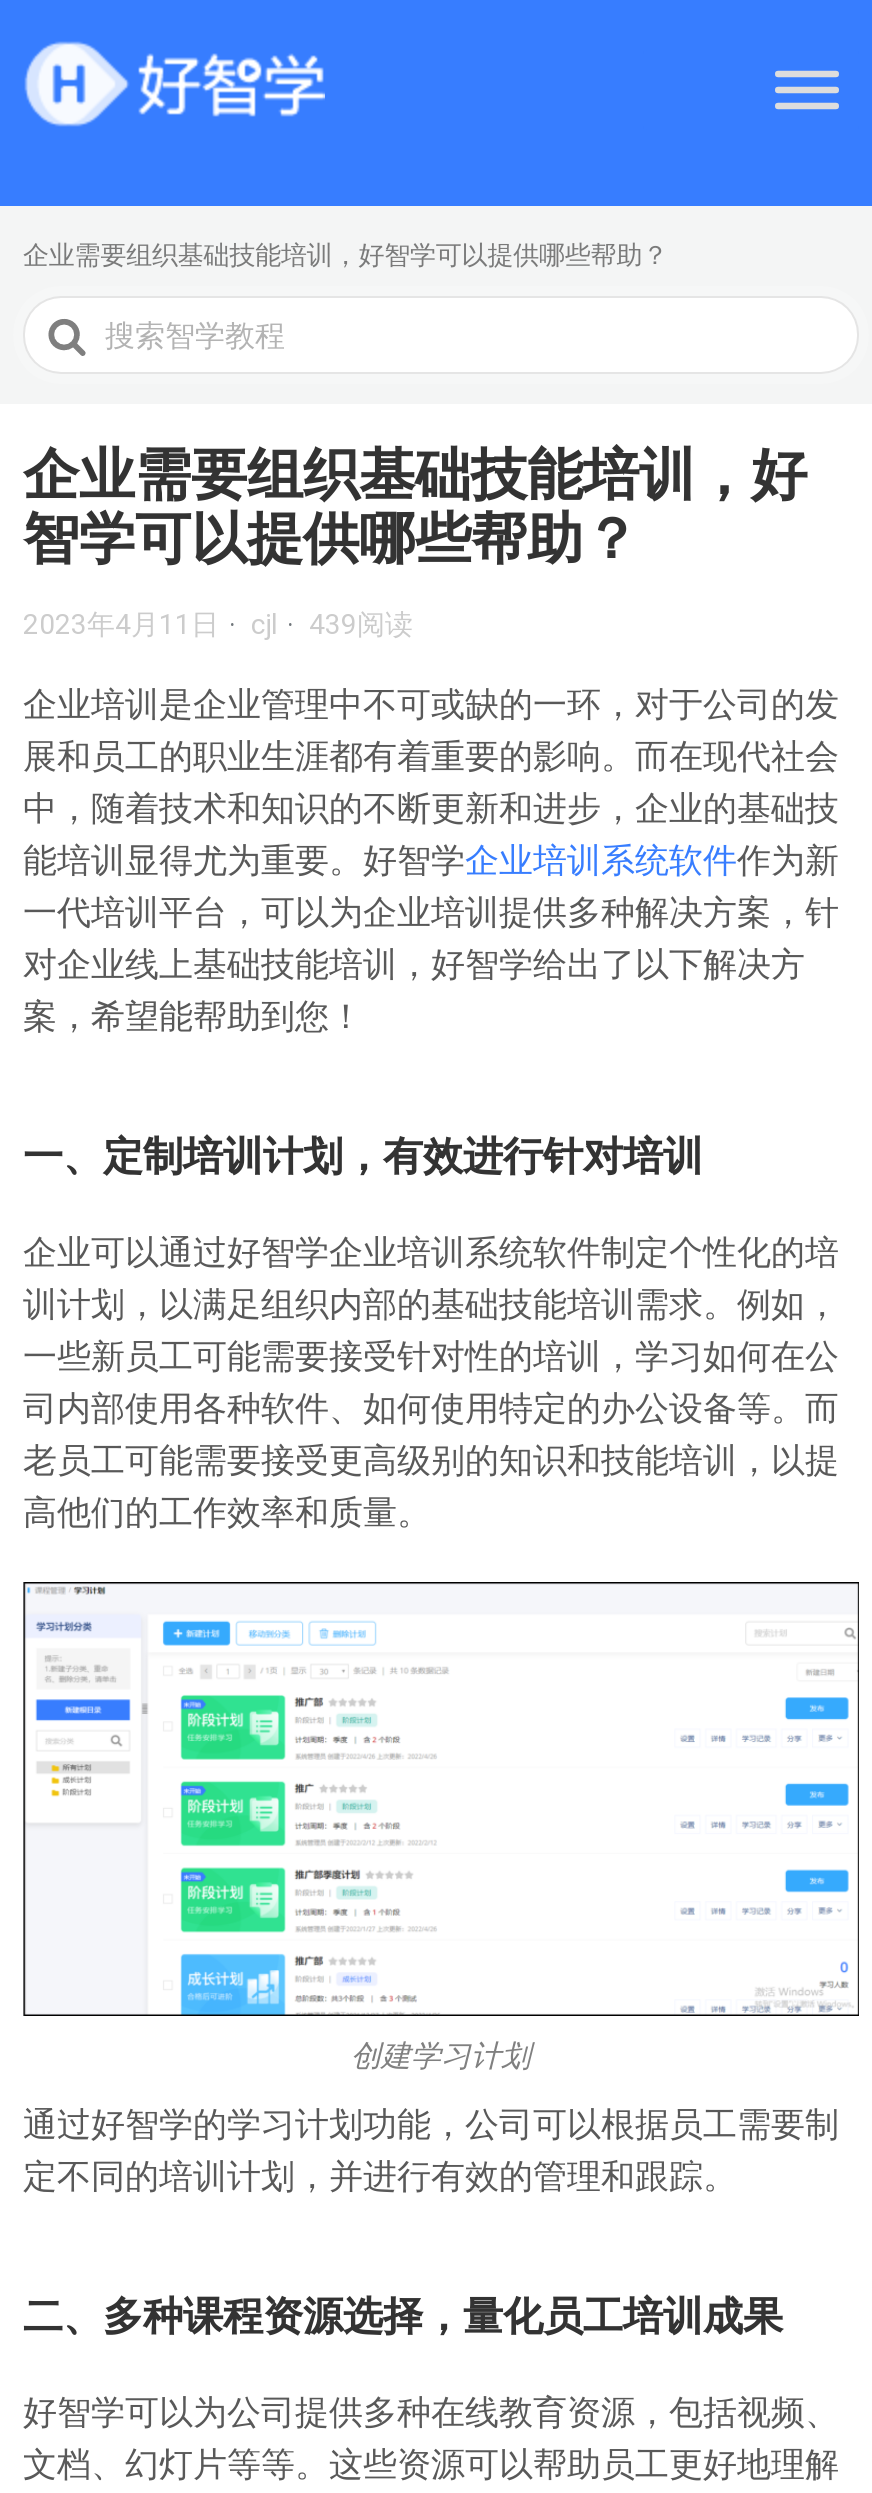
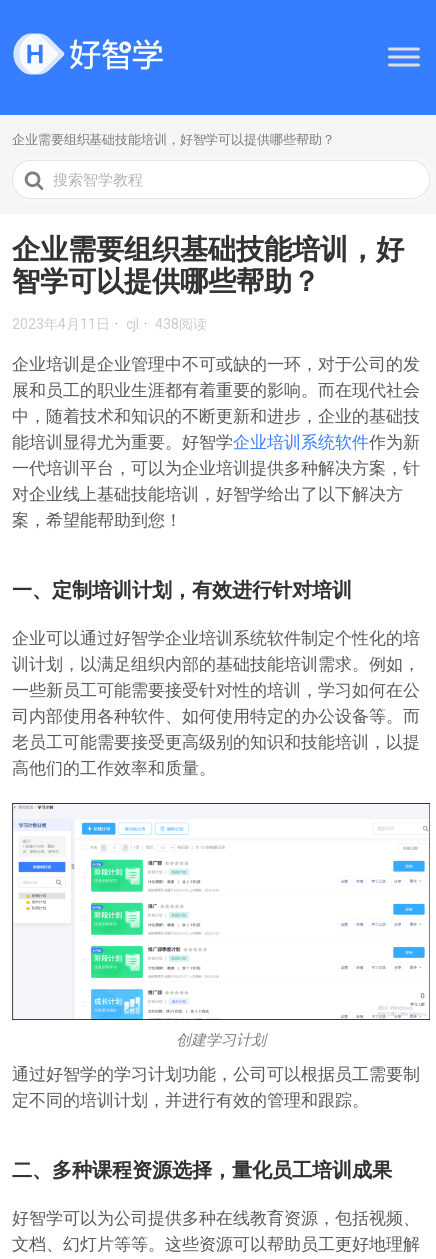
[23,608,413,640] 2023年4月11日 cjl 439阅读 -> [12,316,207,332] 2023年4月11日 cjl 438阅读

